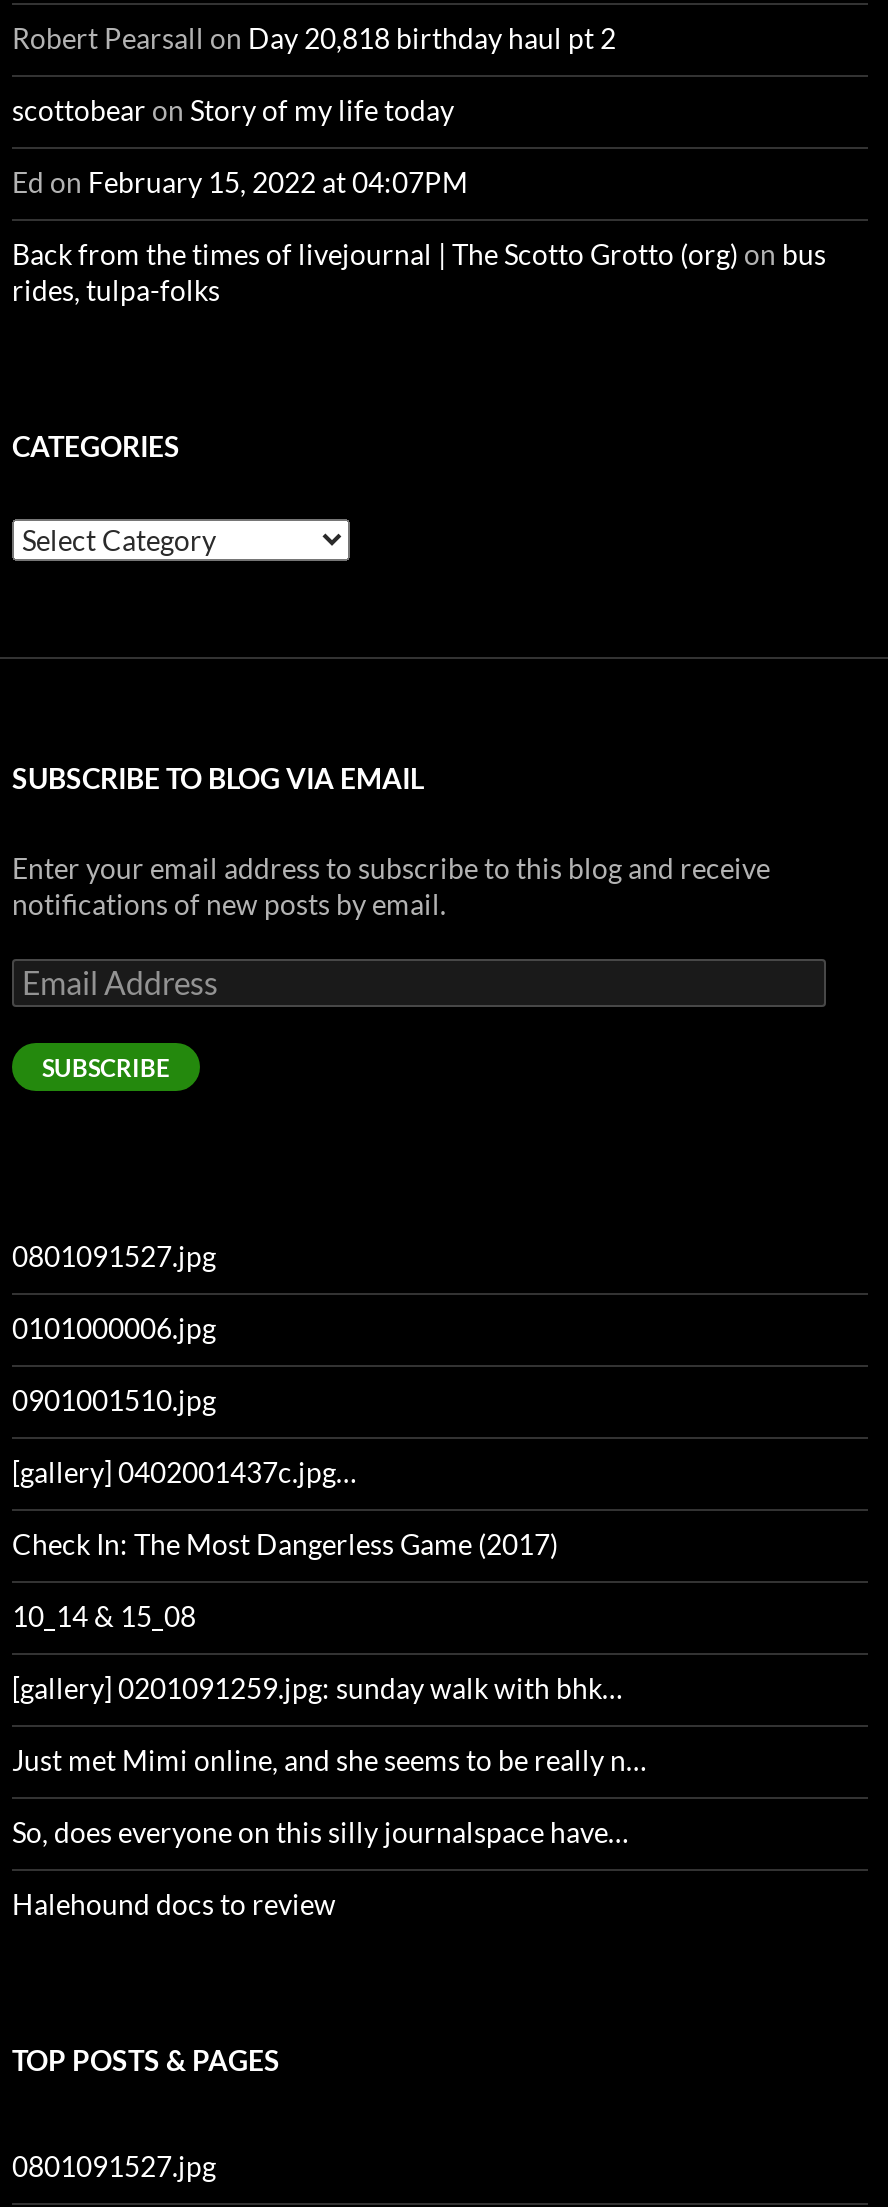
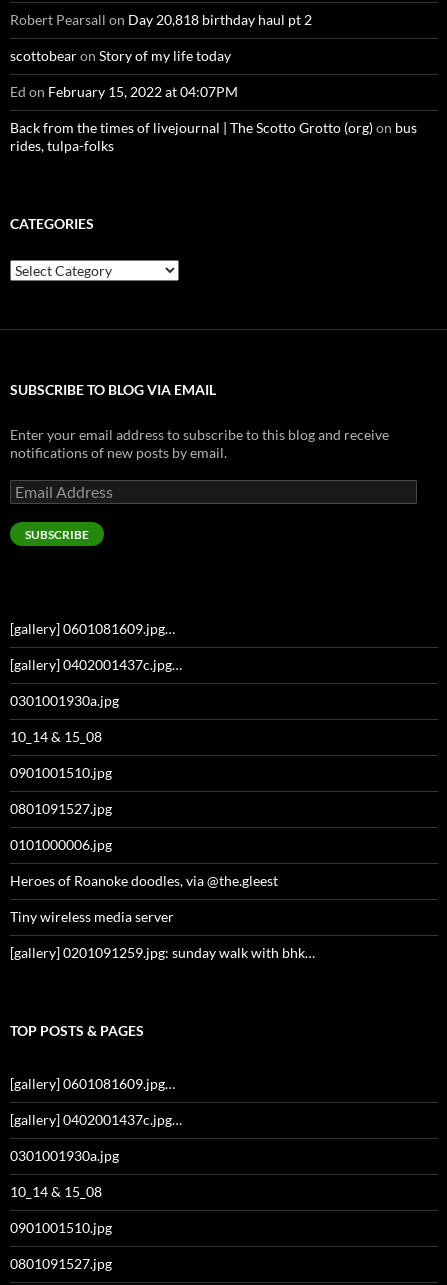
none -> [10,620,182,781] [gallery] 0601081609.jpg… | [gallery] 0402001437c.jpg… | 0301001930a.jpg | 10_14 & 15_08 | 0901001510.jpg
[12,1382,558,1632] 0901001510.jpg | [gallery] 0402001437c.jpg… | Check In: The Most Dangerless Game (2017) | 10_14 & 15_08 -> [10,872,278,925] Heroes of Roanoke doodles, via @the.gleest | Tiny wireless media server
[12,1742,646,1920] Just met Mimi online, and she seems to be really n… | So, does everyone on this silly journalspace have… | Halehound docs to review -> none
none -> [10,1075,182,1236] [gallery] 0601081609.jpg… | [gallery] 0402001437c.jpg… | 0301001930a.jpg | 10_14 & 15_08 | 0901001510.jpg

